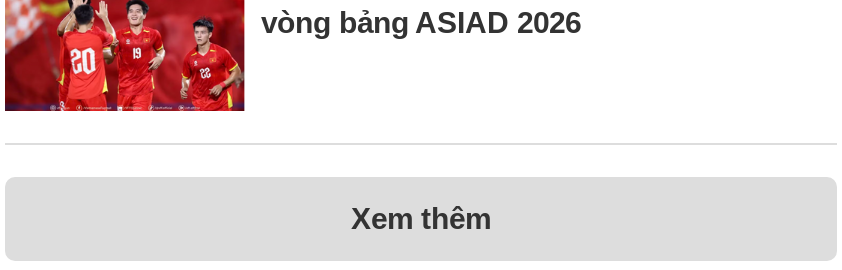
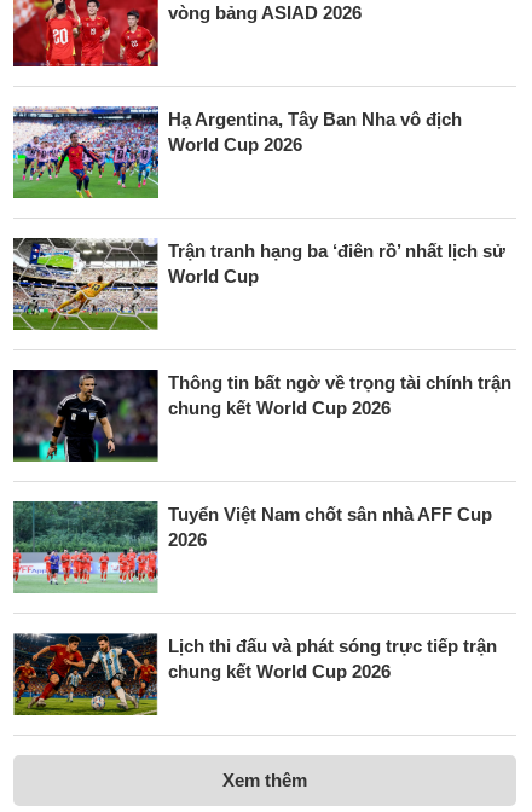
none -> [12,106,462,199] [image] | Hạ Argentina, Tây Ban Nha vô địch | World Cup 2026
none -> [12,237,505,331] [image] | Trận tranh hạng ba ‘điên rồ’ nhất lịch sử | World Cup
none -> [12,369,511,463] [image] | Thông tin bất ngờ về trọng tài chính trận | chung kết World Cup 2026
none -> [12,500,492,594] [image] | Tuyển Việt Nam chốt sân nhà AFF Cup | 2026
none -> [12,632,497,717] [image] | Lịch thi đấu và phát sóng trực tiếp trận | chung kết World Cup 2026

